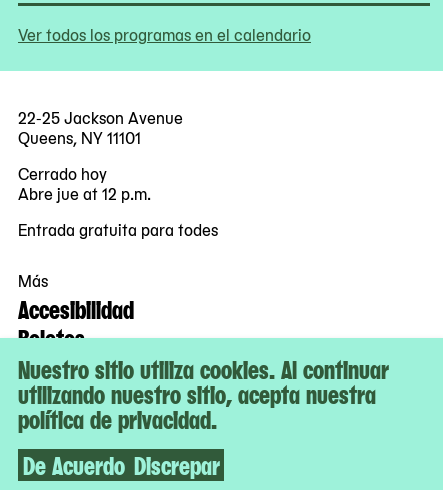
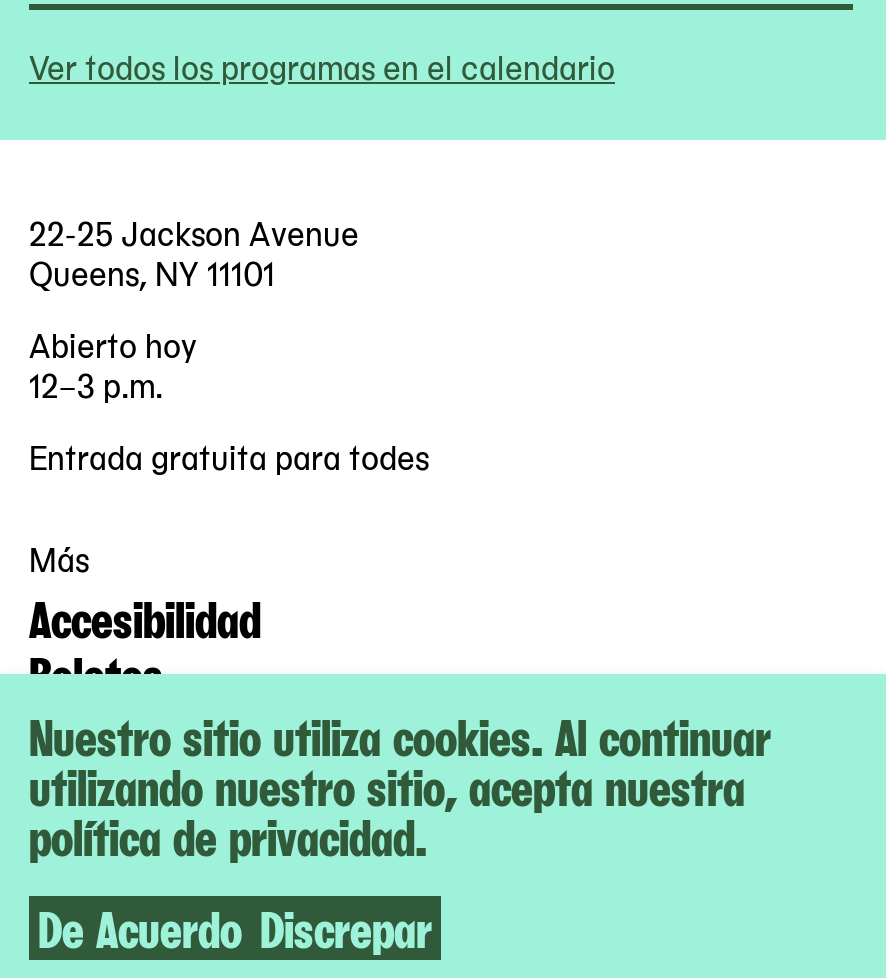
[18,161,151,205] Cerrado hoy | Abre jue at 12 p.m. -> [29,320,197,408] Abierto hoy | 12–3 p.m.

